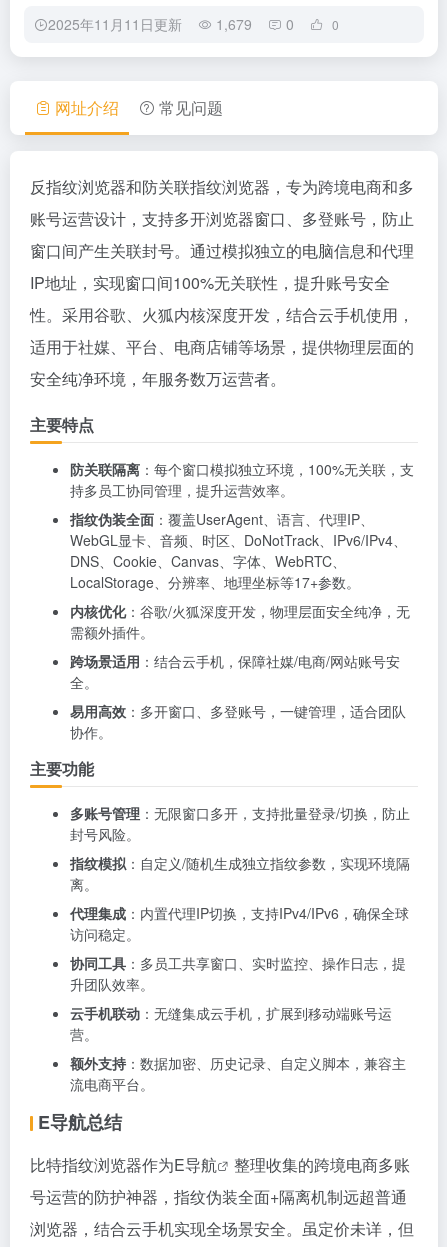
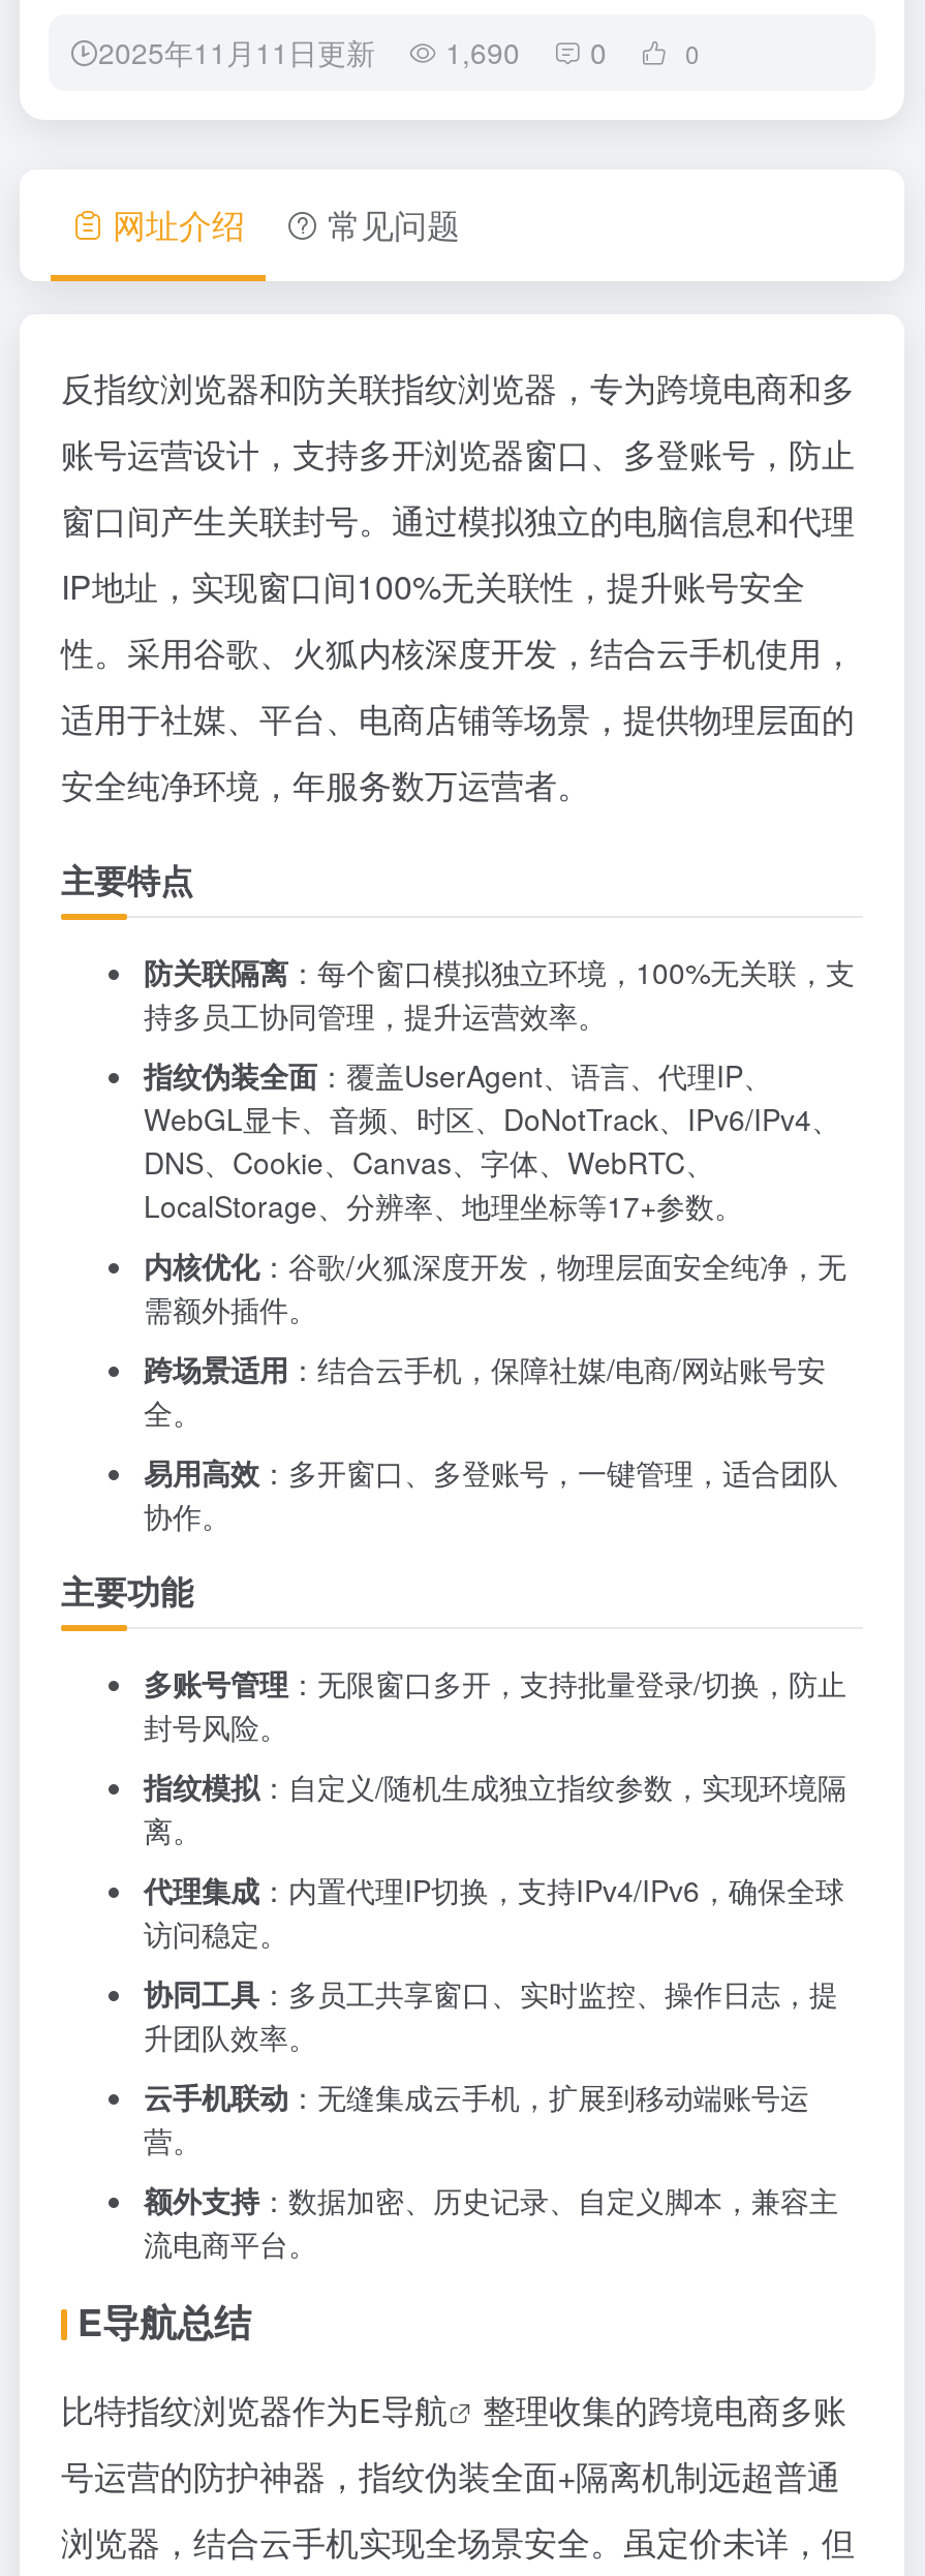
[48,14,294,34] 2025年11月11日更新 1,679 0 -> [98,31,607,72] 2025年11月11日更新 1,690 0

